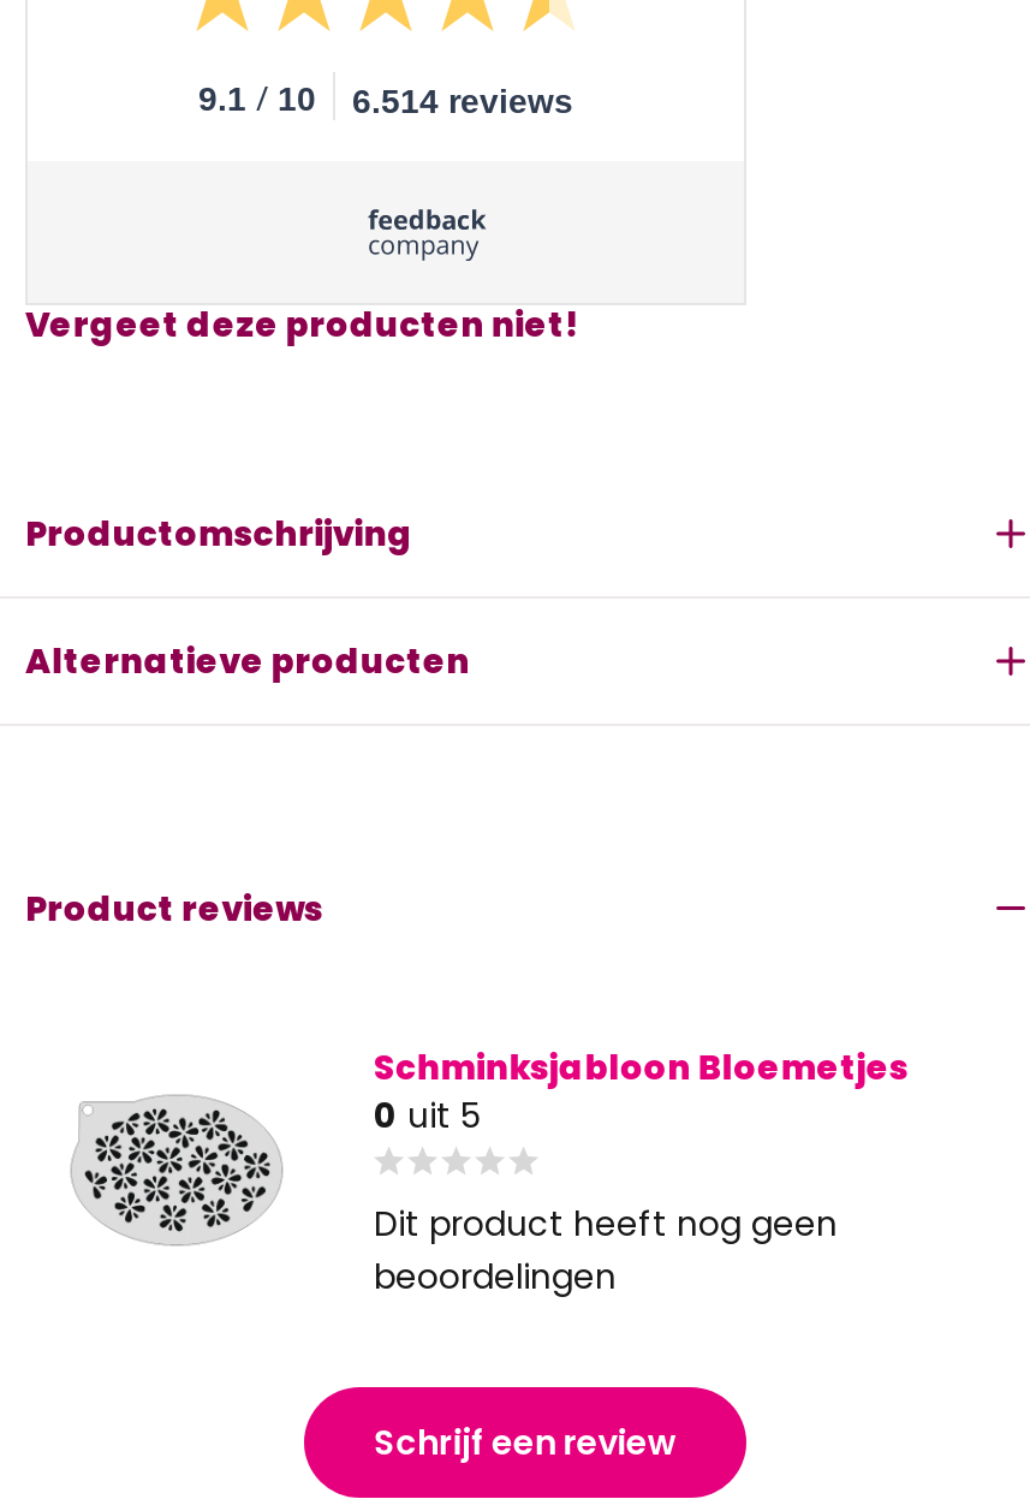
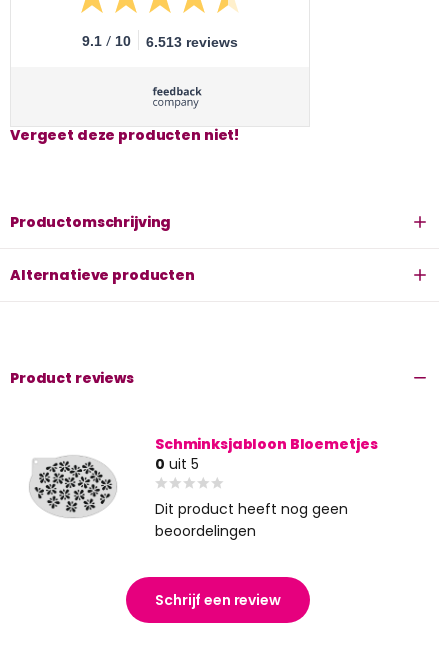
[198,75,573,121] 9.1 / 10 6.514 reviews -> [82,31,238,50] 9.1 / 10 6.513 reviews

